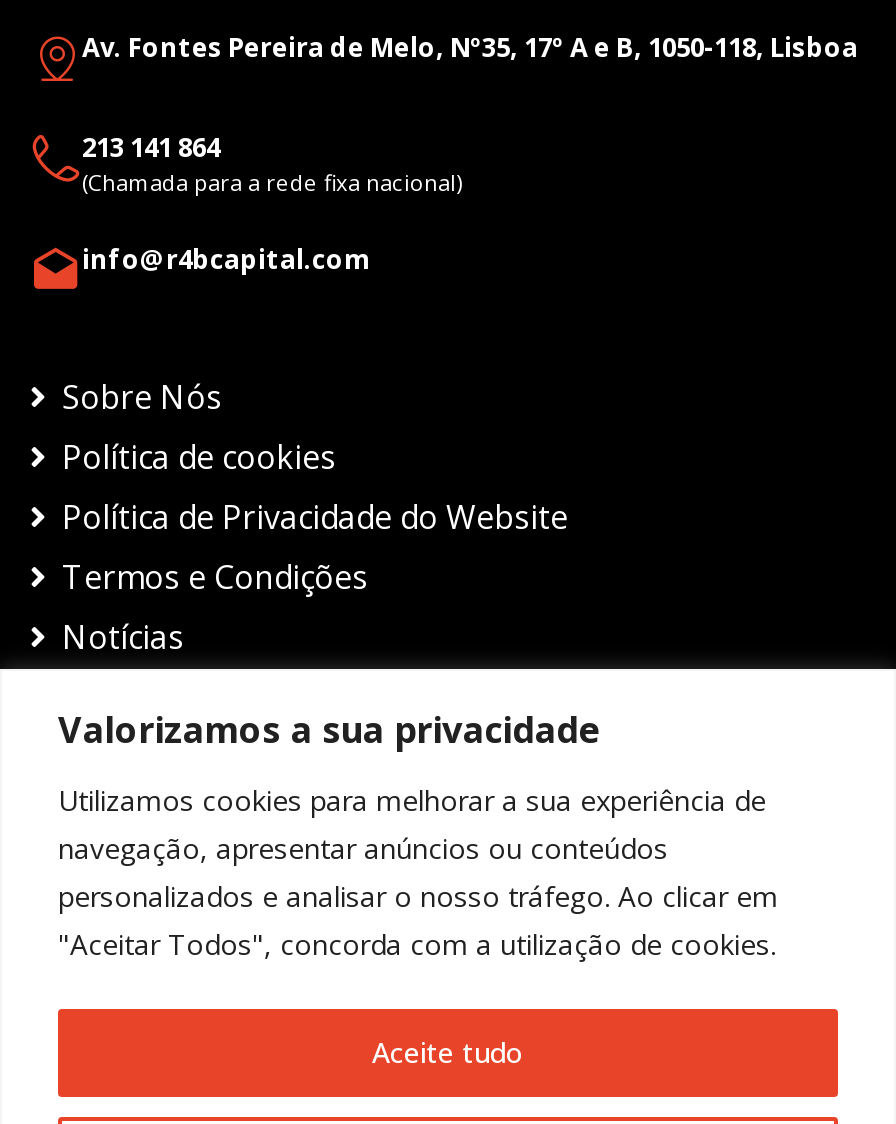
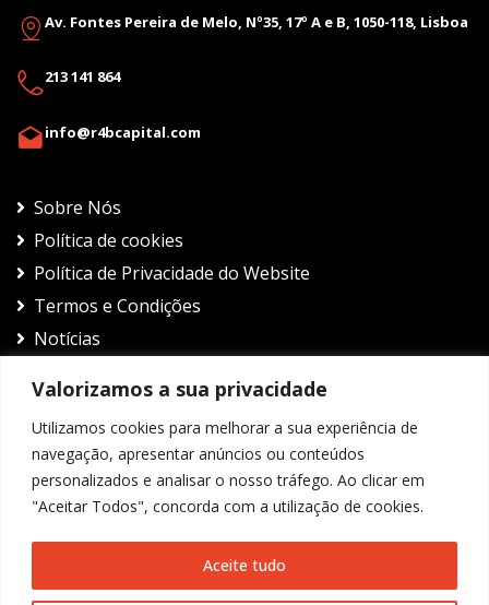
[82,168,462,198] (Chamada para a rede fixa nacional) -> none

